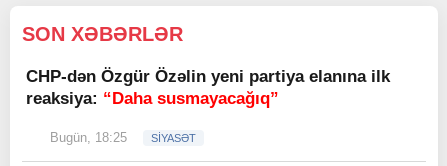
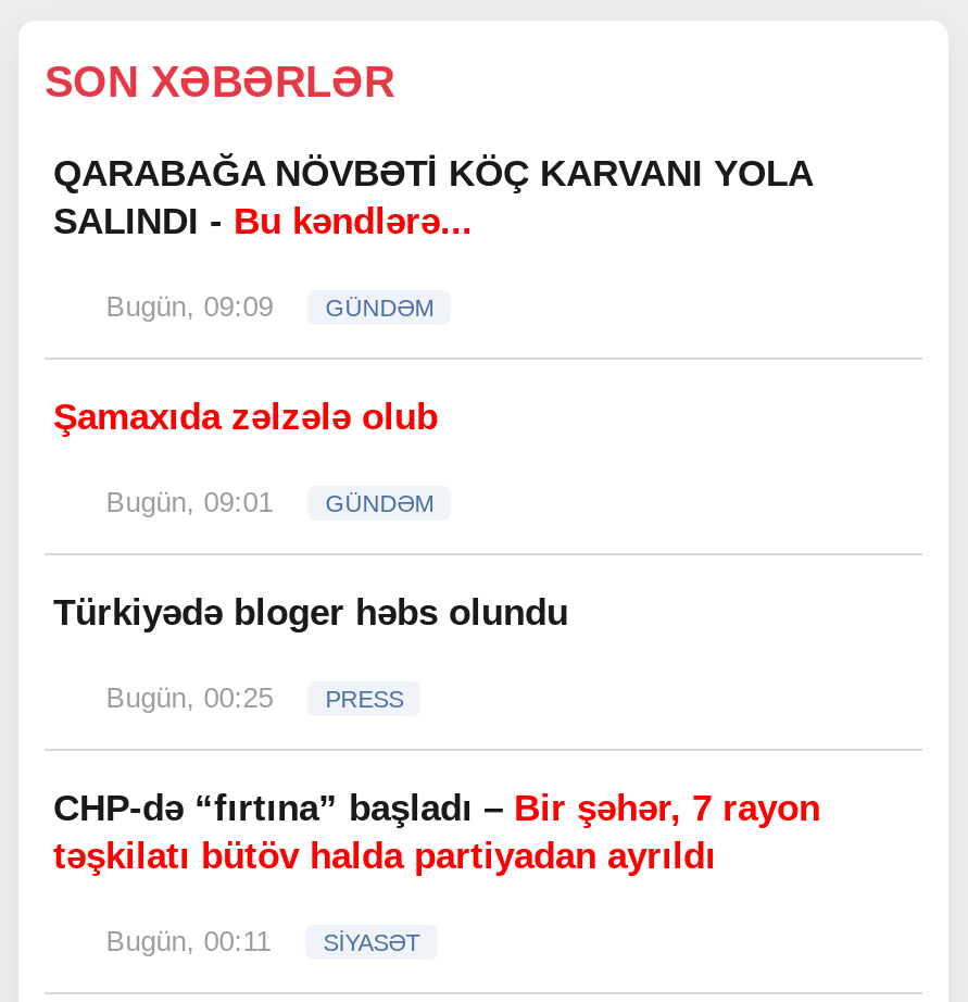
[26,67,390,145] CHP-dən Özgür Özəlin yeni partiya elanına ilk | reaksiya: “Daha susmayacağıq” | Bugün, 18:25 -> [53,154,820,958] QARABAĞA NÖVBƏTİ KÖÇ KARVANI YOLA | SALINDI - Bu kəndlərə... | Bugün, 09:09 | GÜNDƏM | Şamaxıda zəlzələ olub | Bugün, 09:01 | GÜNDƏM | Türkiyədə bloger həbs olundu | Bugün, 00:25 | PRESS | CHP-də “fırtına” başladı – Bir şəhər, 7 rayon | təşkilatı bütöv halda partiyadan ayrıldı | Bugün, 00:11

